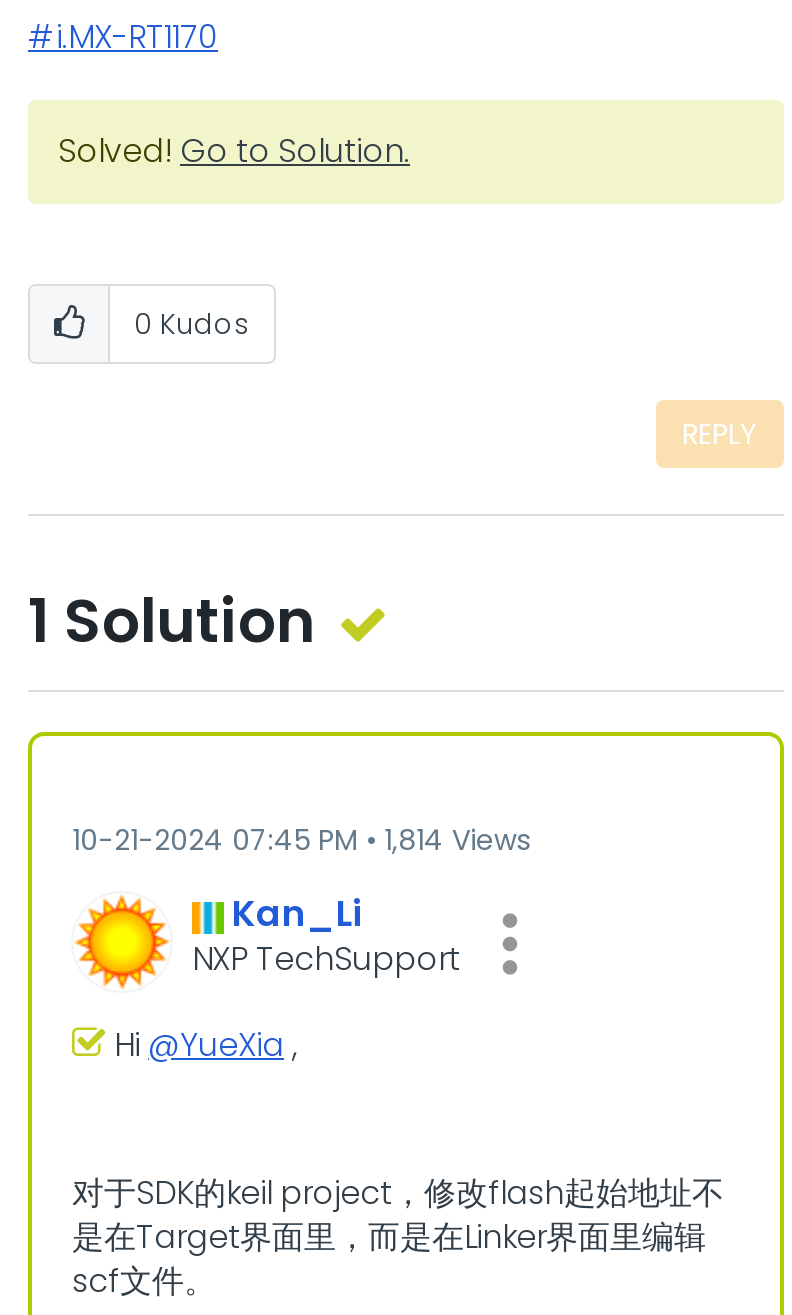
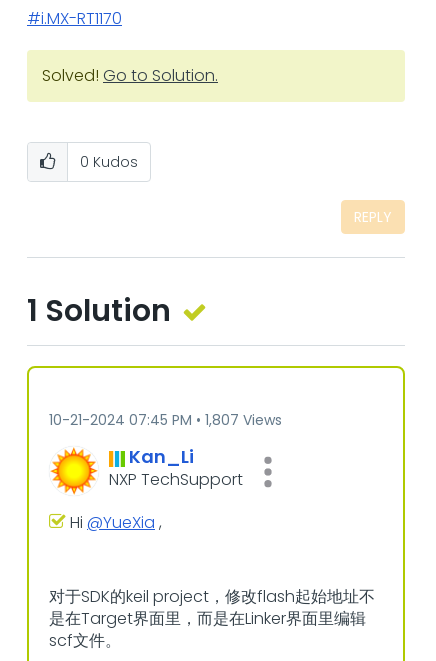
[72,821,530,861] 10-21-2024 07:45 PM 1,814 Views -> [49,410,282,430] 10-21-2024 07:45 PM 1,807 Views

